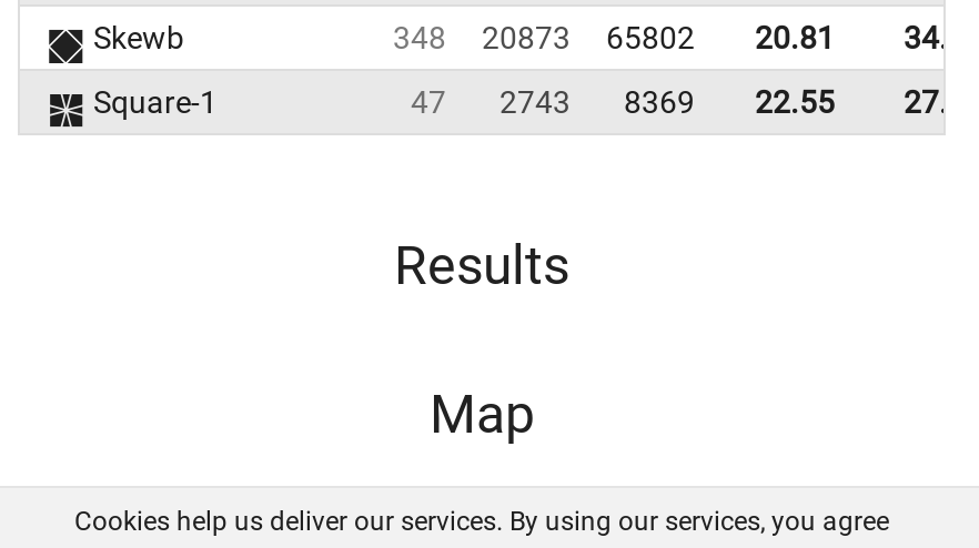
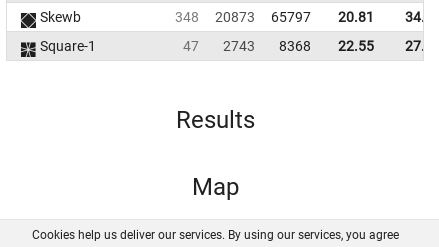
[606,20,695,55] 65802 -> [271,9,311,25] 65797
[624,84,695,120] 8369 -> [279,38,311,54] 8368

